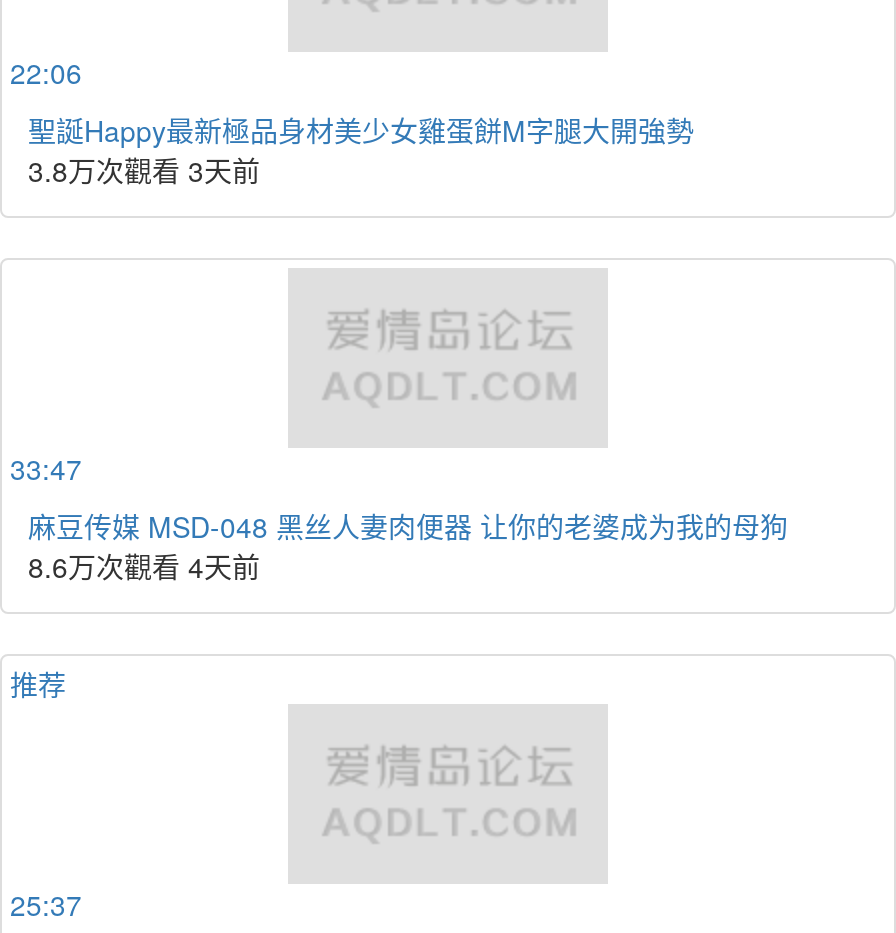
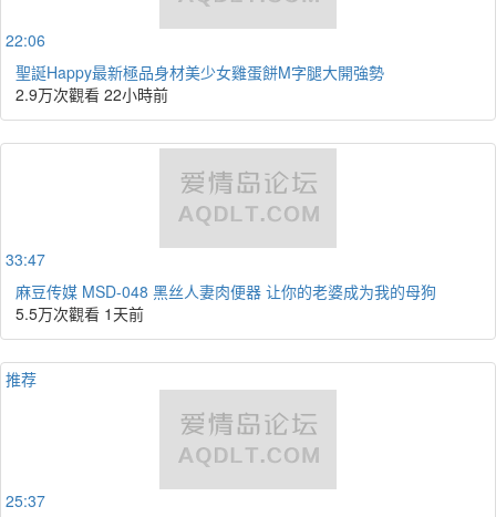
[28,150,260,190] 3.8万次觀看 3天前 -> [15,83,168,105] 2.9万次觀看 22小時前
[28,546,260,586] 8.6万次觀看 4天前 -> [15,302,144,324] 5.5万次觀看 1天前

